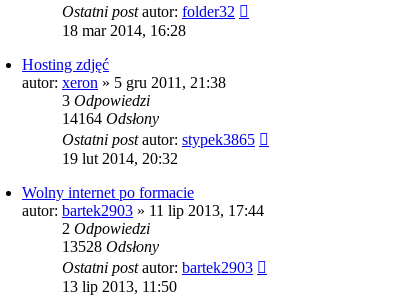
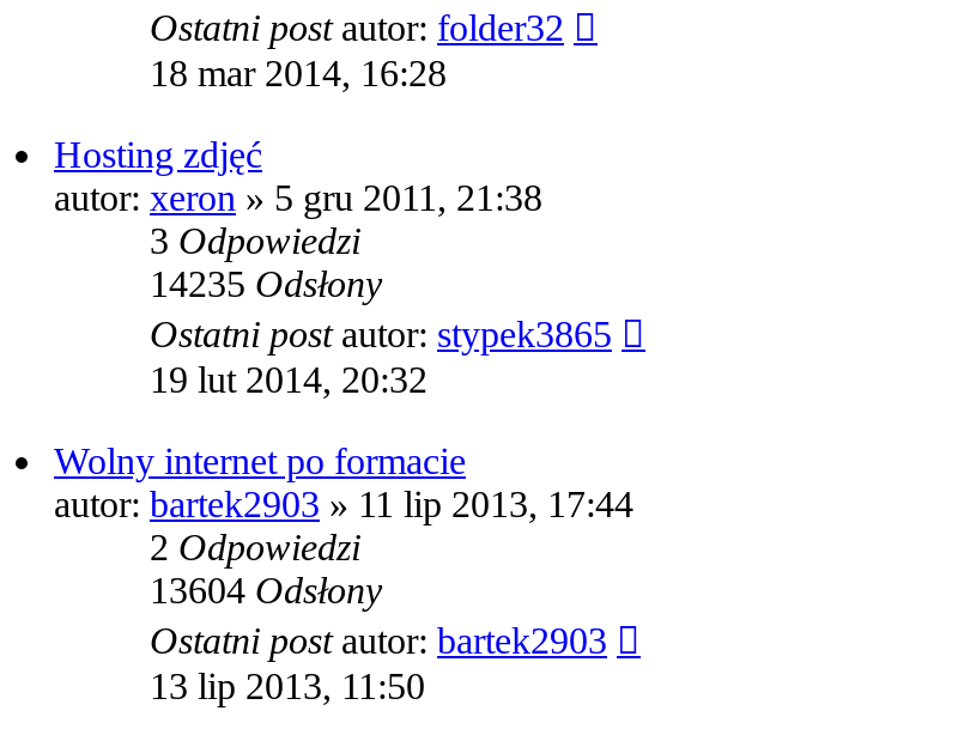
[62,110,159,127] 14164 Odsłony -> [150,263,382,304] 14235 Odsłony
[62,238,159,255] 13528 Odsłony -> [150,570,382,610] 13604 Odsłony

